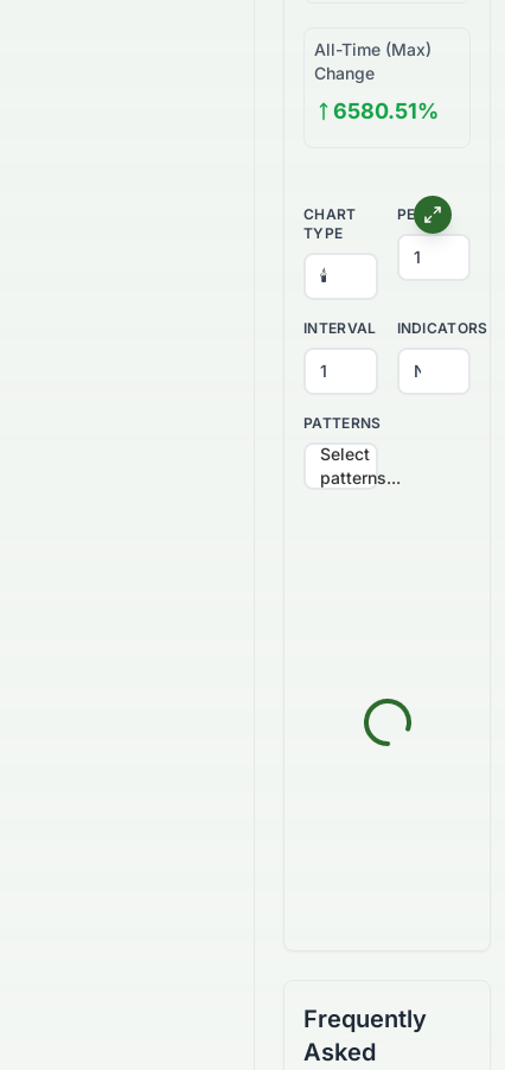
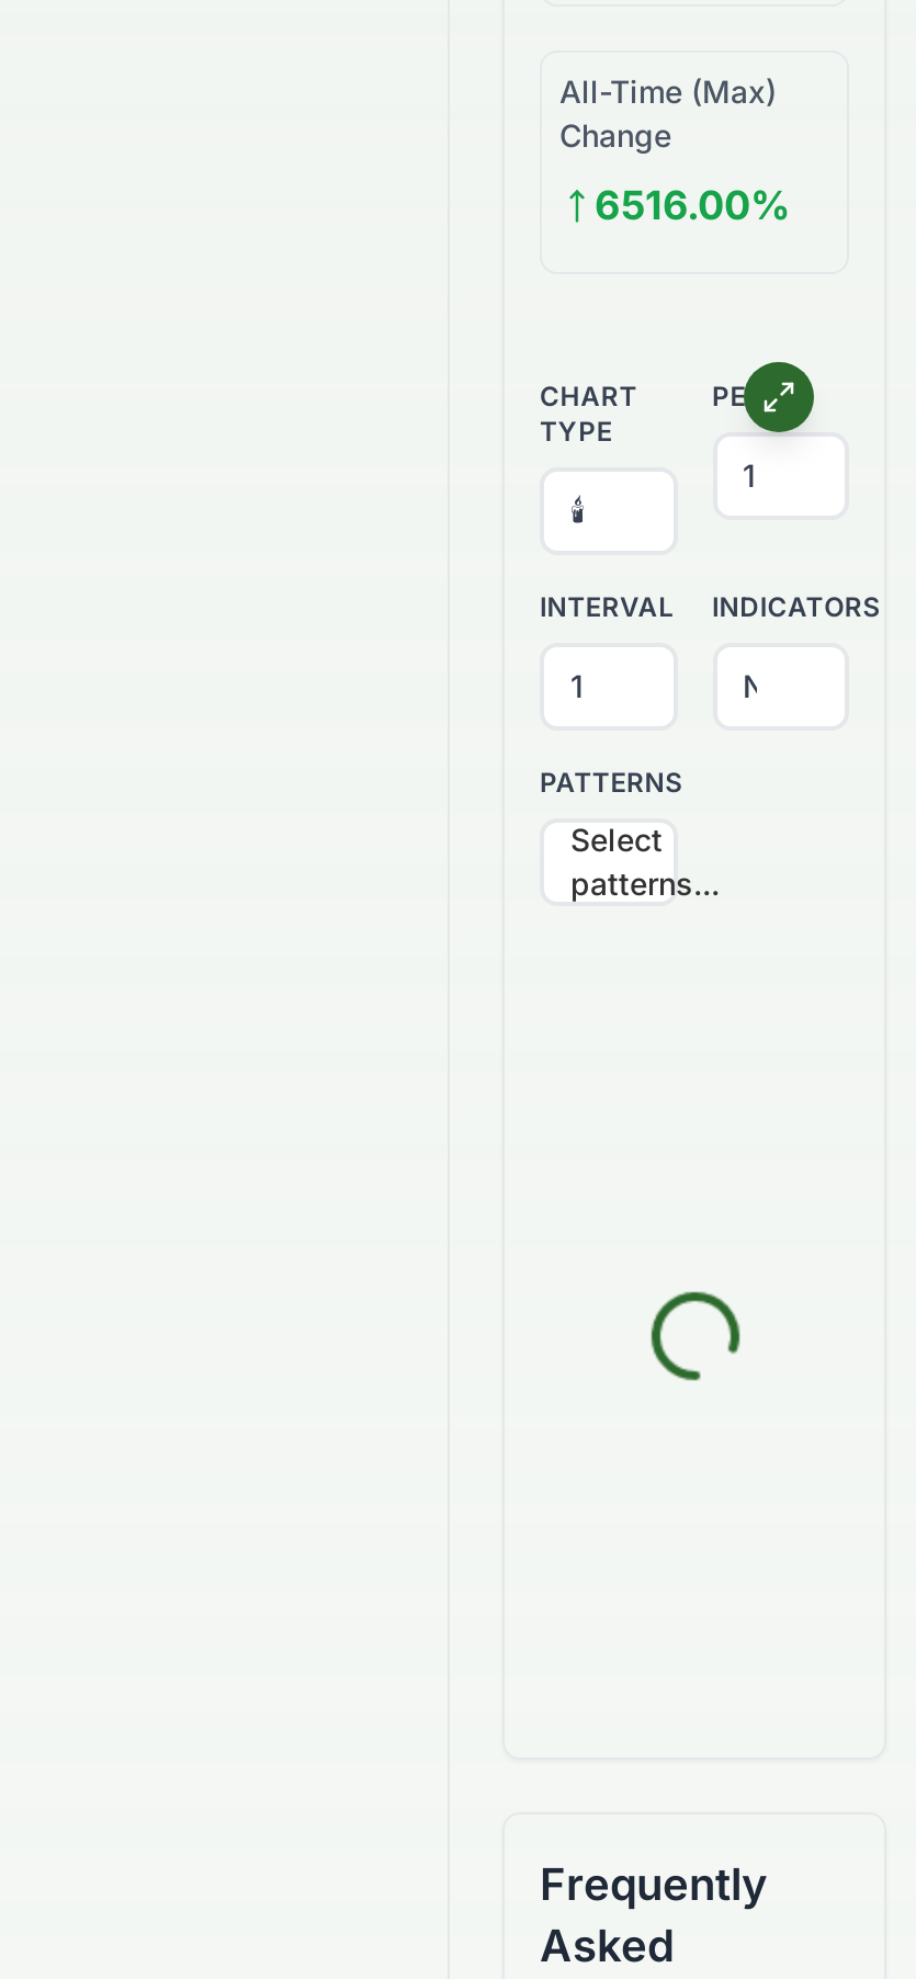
[333,98,439,123] 6580.51% -> [595,182,790,228] 6516.00%

